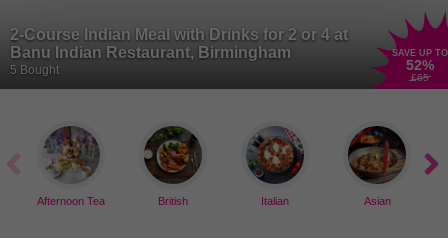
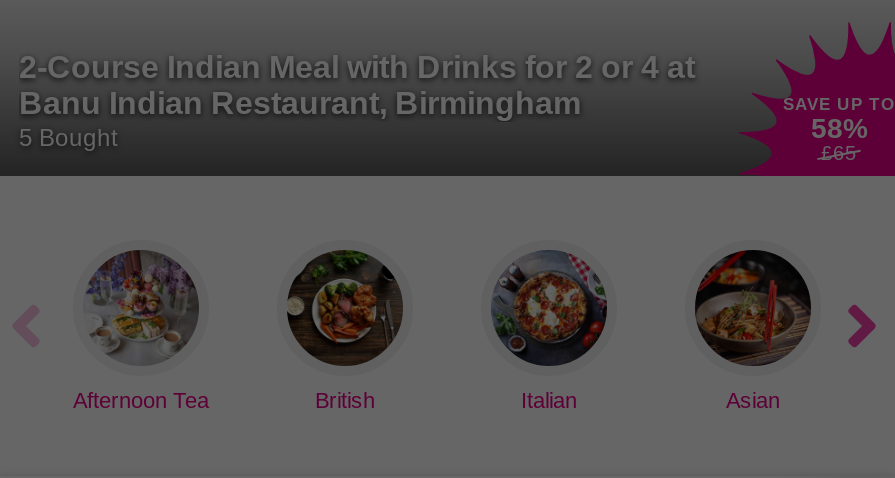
[406,57,434,73] 52% -> [811,112,867,144] 58%

